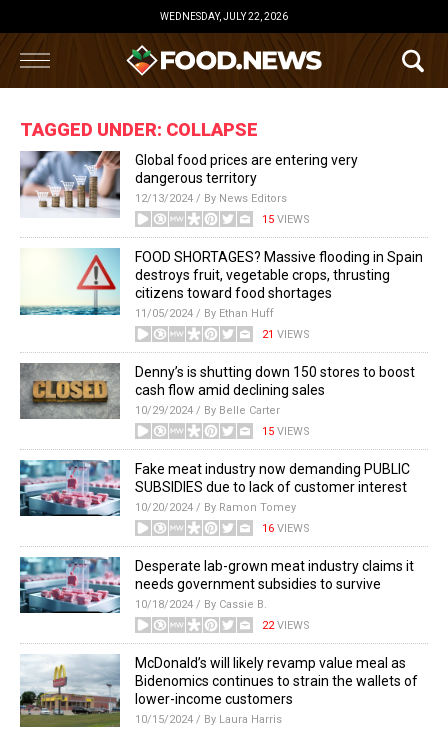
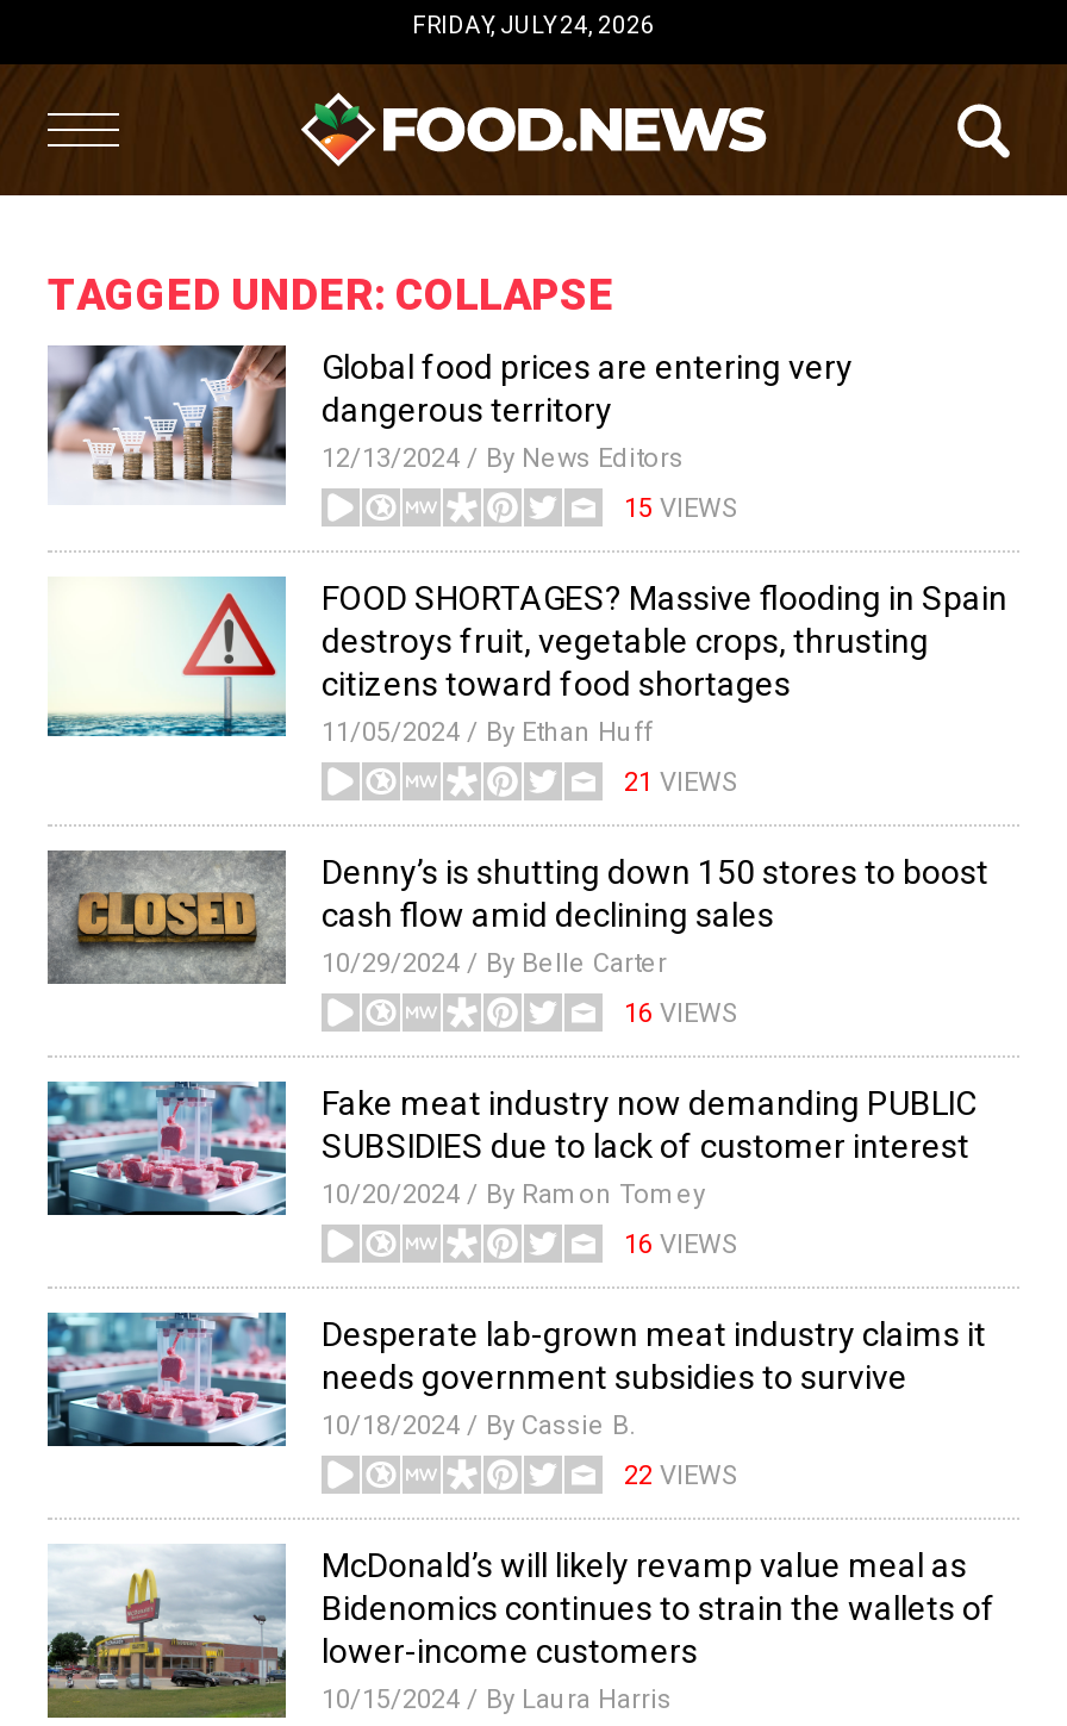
[160,11,288,22] WEDNESDAY, JULY 22, 2026 -> [412,12,655,38] FRIDAY, JULY 24, 2026
[262,425,310,438] 15 VIEWS -> [624,998,738,1029] 16 VIEWS

